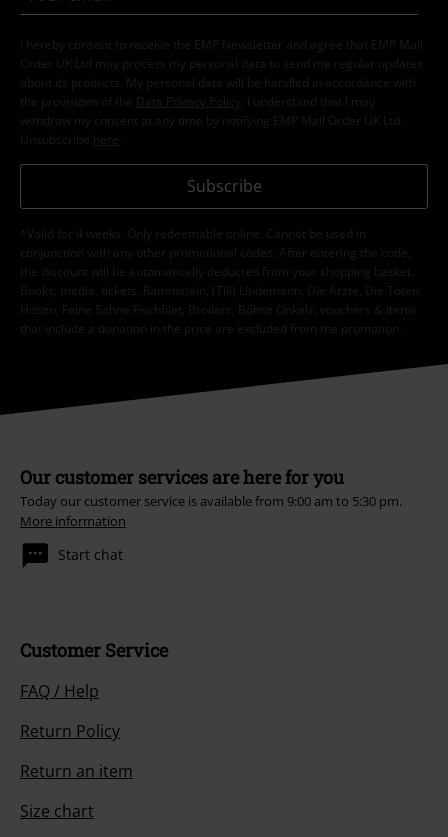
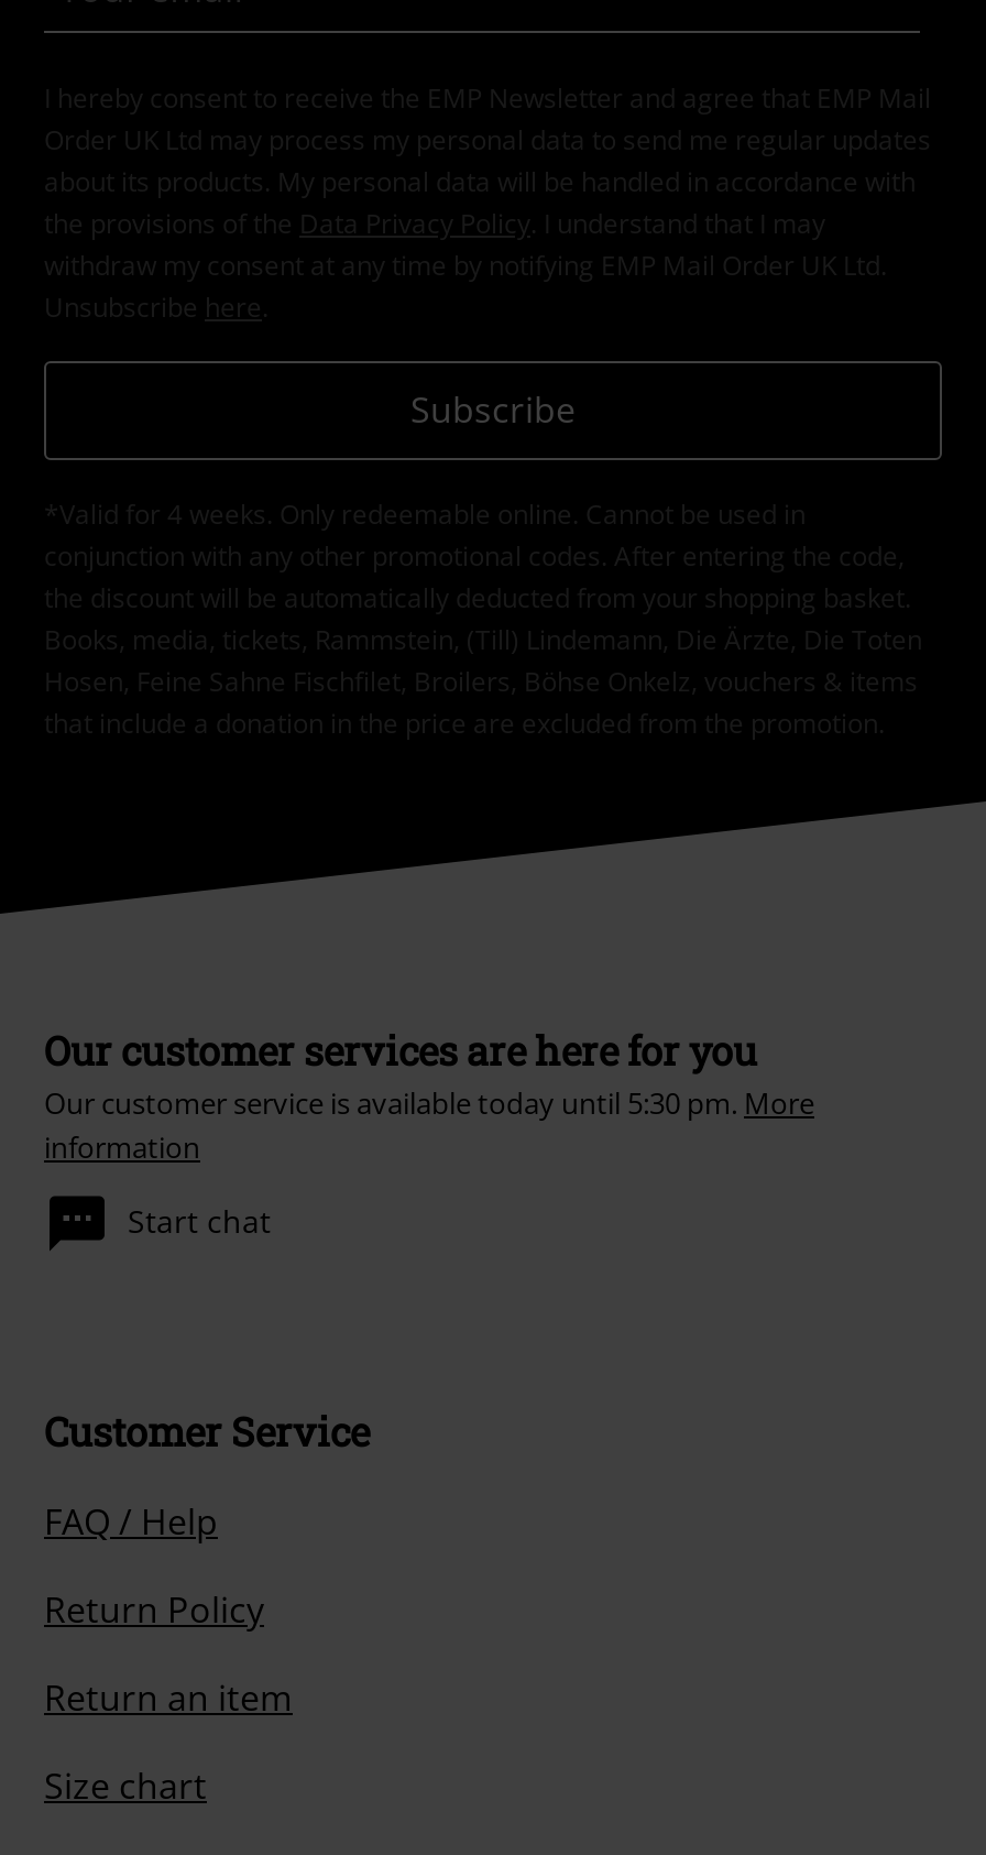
[20,492,402,530] Today our customer service is available from 9:00 am to 5:30 pm. | More information -> [44,1083,814,1167] Our customer service is available today until 5:30 pm. More | information

